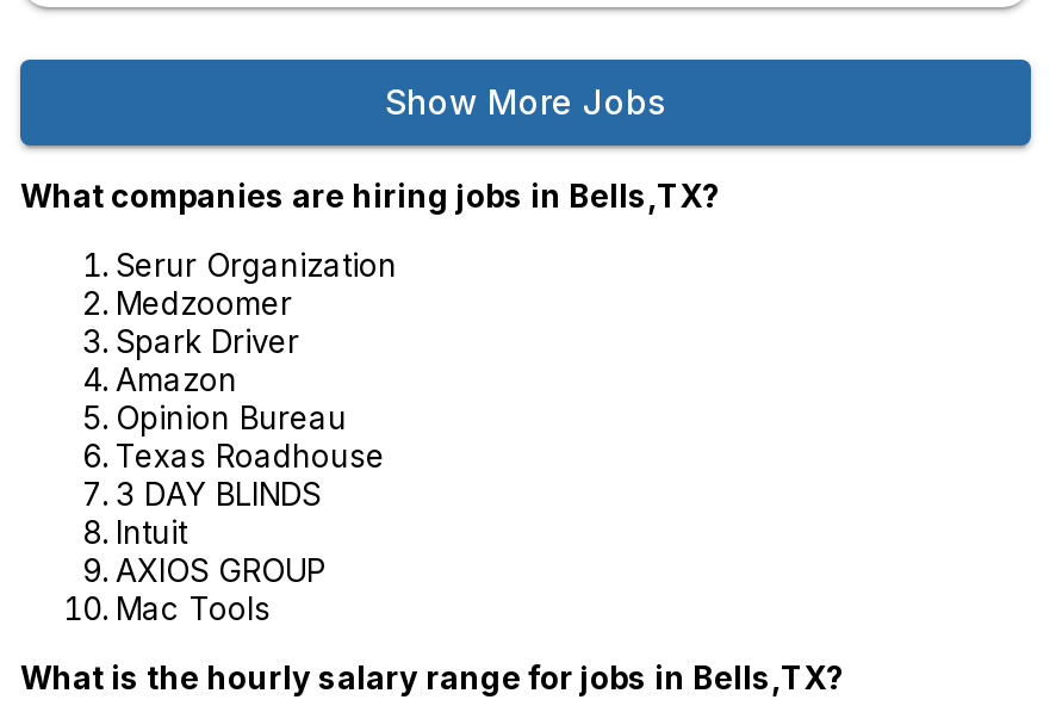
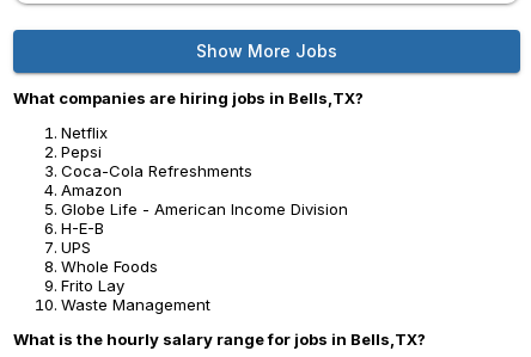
[116,246,397,360] Serur Organization | Medzoomer | Spark Driver -> [61,123,252,180] Netflix | Pepsi | Coca-Cola Refreshments
[116,398,385,627] Opinion Bureau | Texas Roadhouse | 3 DAY BLINDS | Intuit | AXIOS GROUP | Mac Tools -> [61,199,348,314] Globe Life - American Income Division | H-E-B | UPS | Whole Foods | Frito Lay | Waste Management

